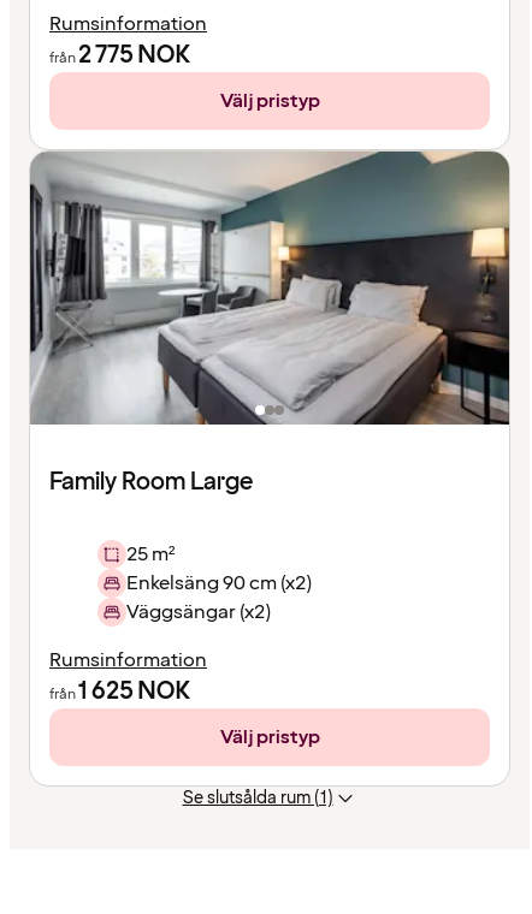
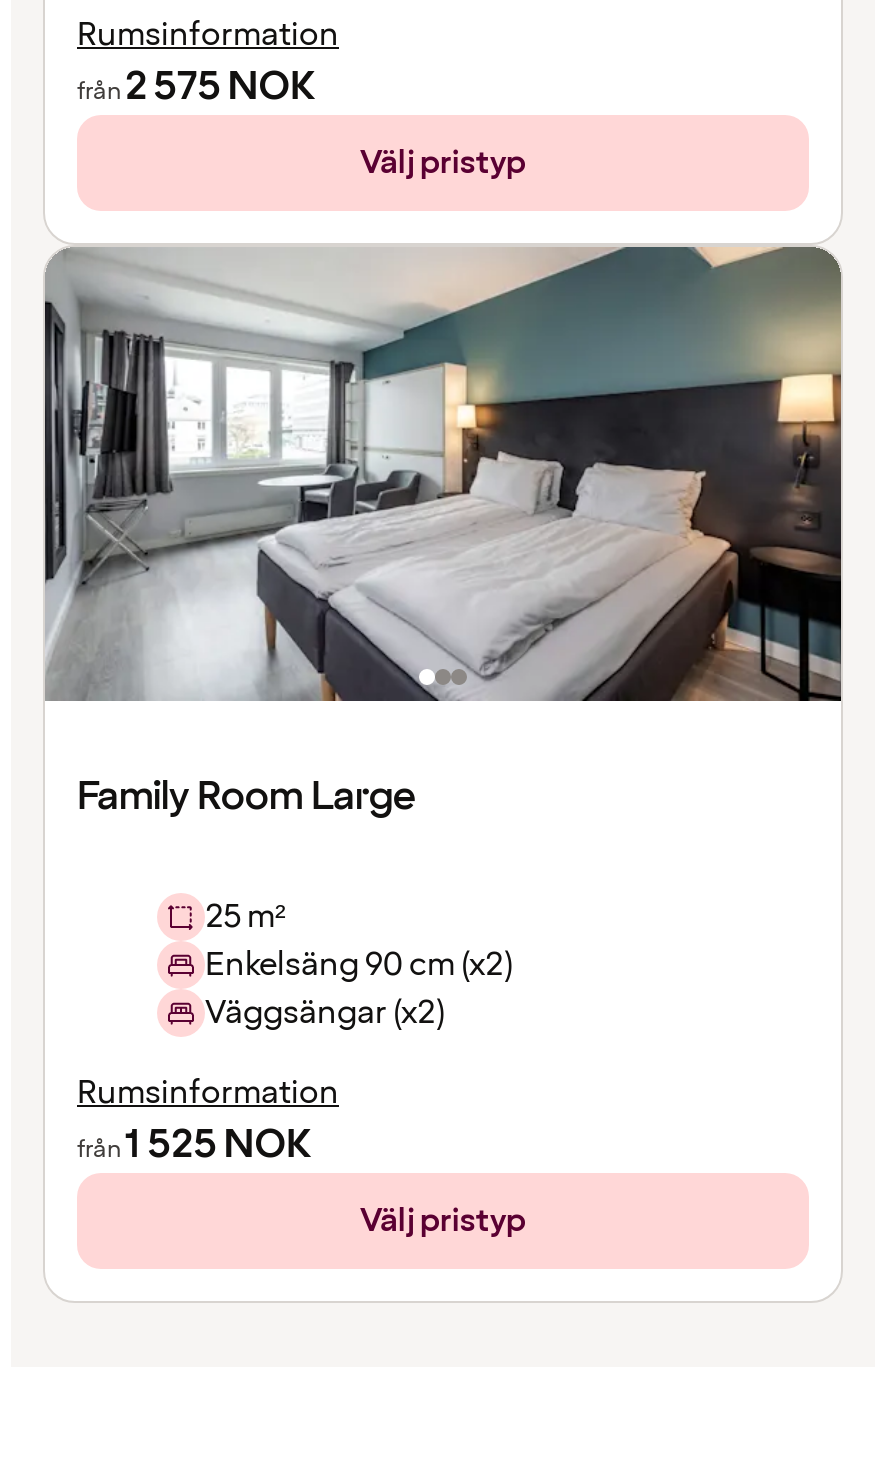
[49,39,190,72] från2 775 NOK -> [77,58,315,114] från2 575 NOK
[49,675,190,709] från 1 625 NOK -> [77,1116,311,1172] från 1 525 NOK
[182,787,333,810] Se slutsålda rum (1) -> none

